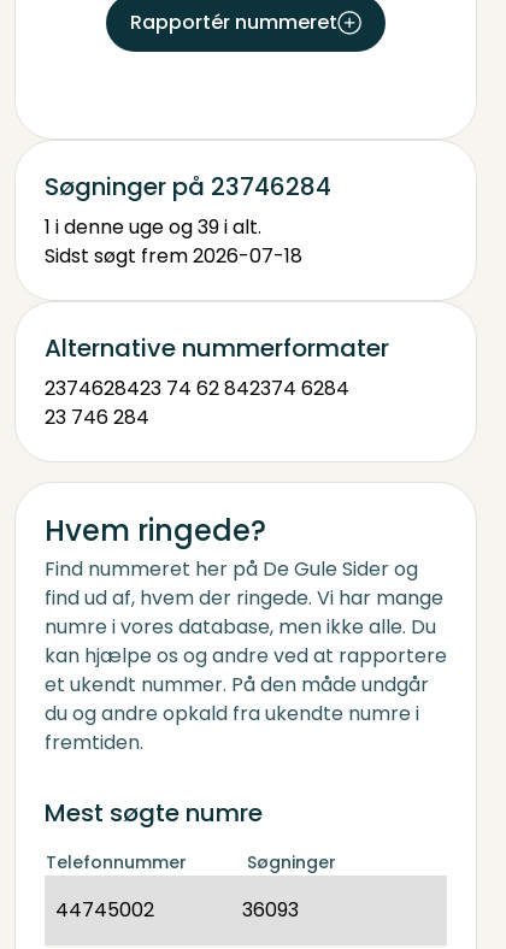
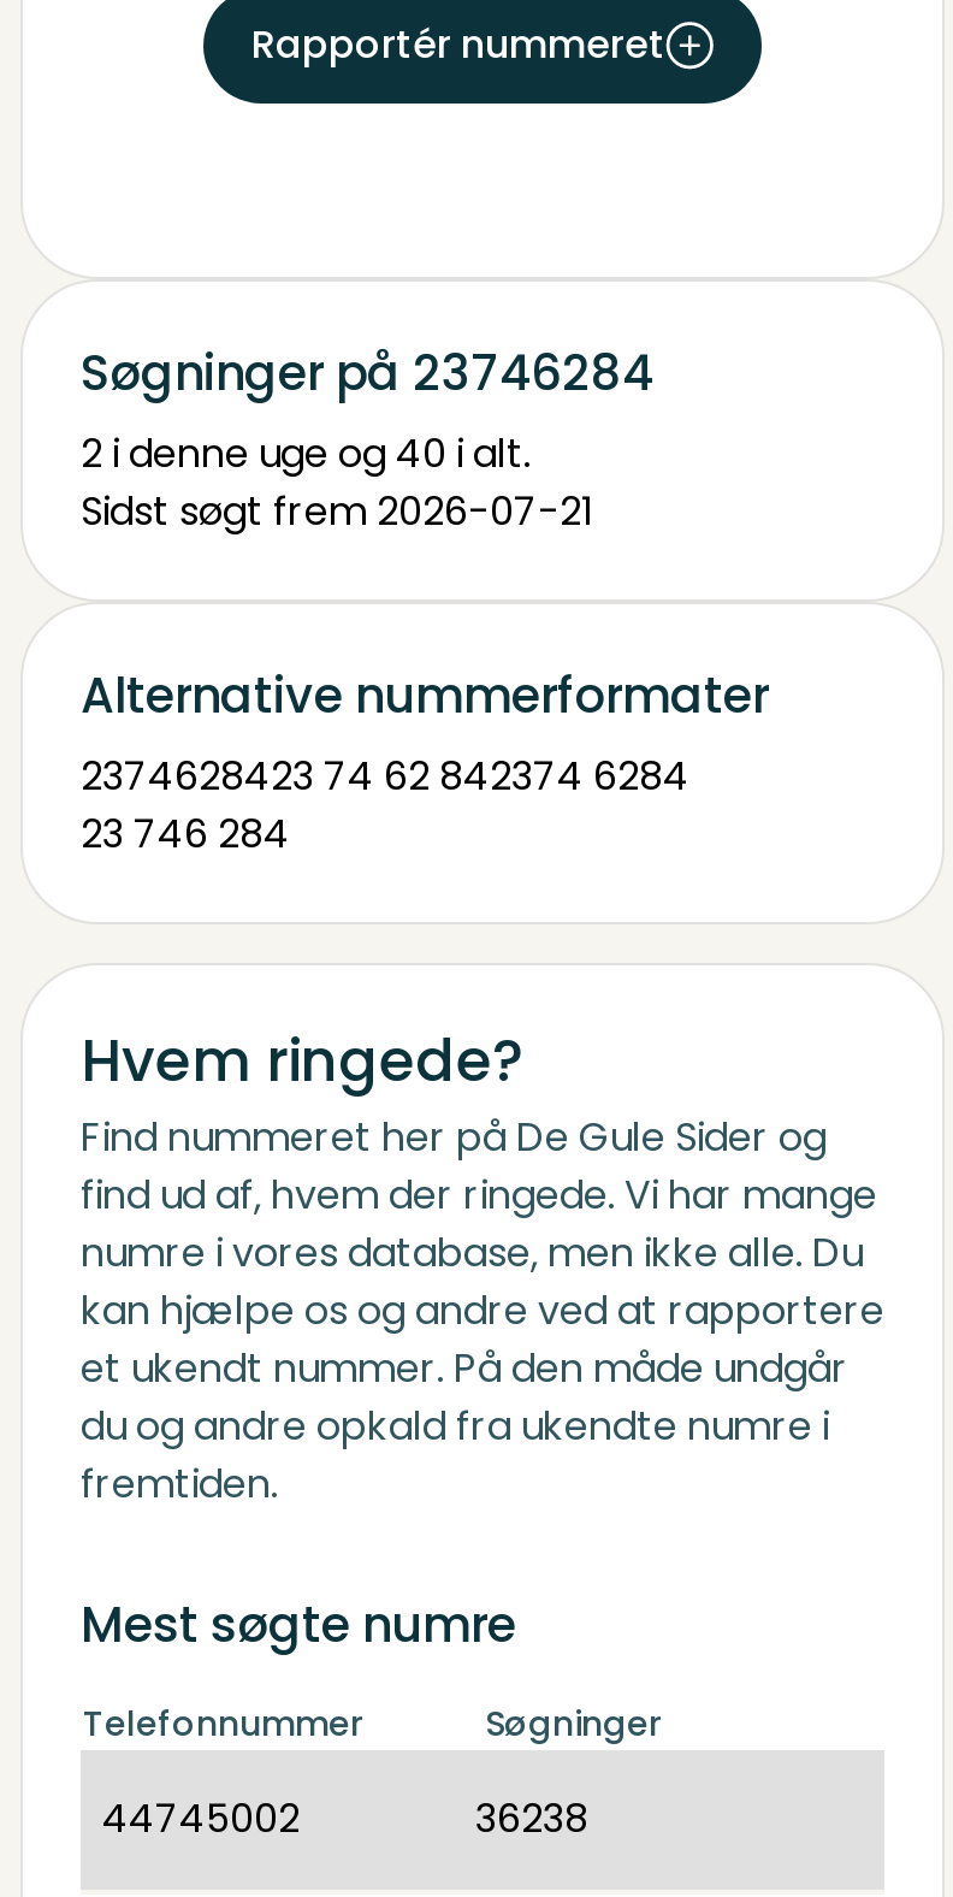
[45,213,261,241] 1 i denne uge og 39 i alt. -> [81,426,531,481] 2 i denne uge og 40 i alt.
[45,242,302,270] Sidst søgt frem 2026-07-18 -> [81,484,593,539] Sidst søgt frem 2026-07-21
[242,896,299,924] 36093 -> [475,1791,588,1846] 36238

